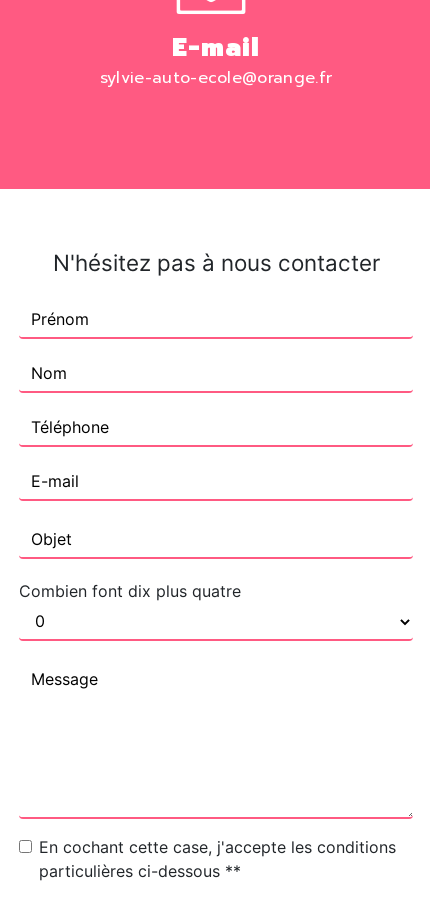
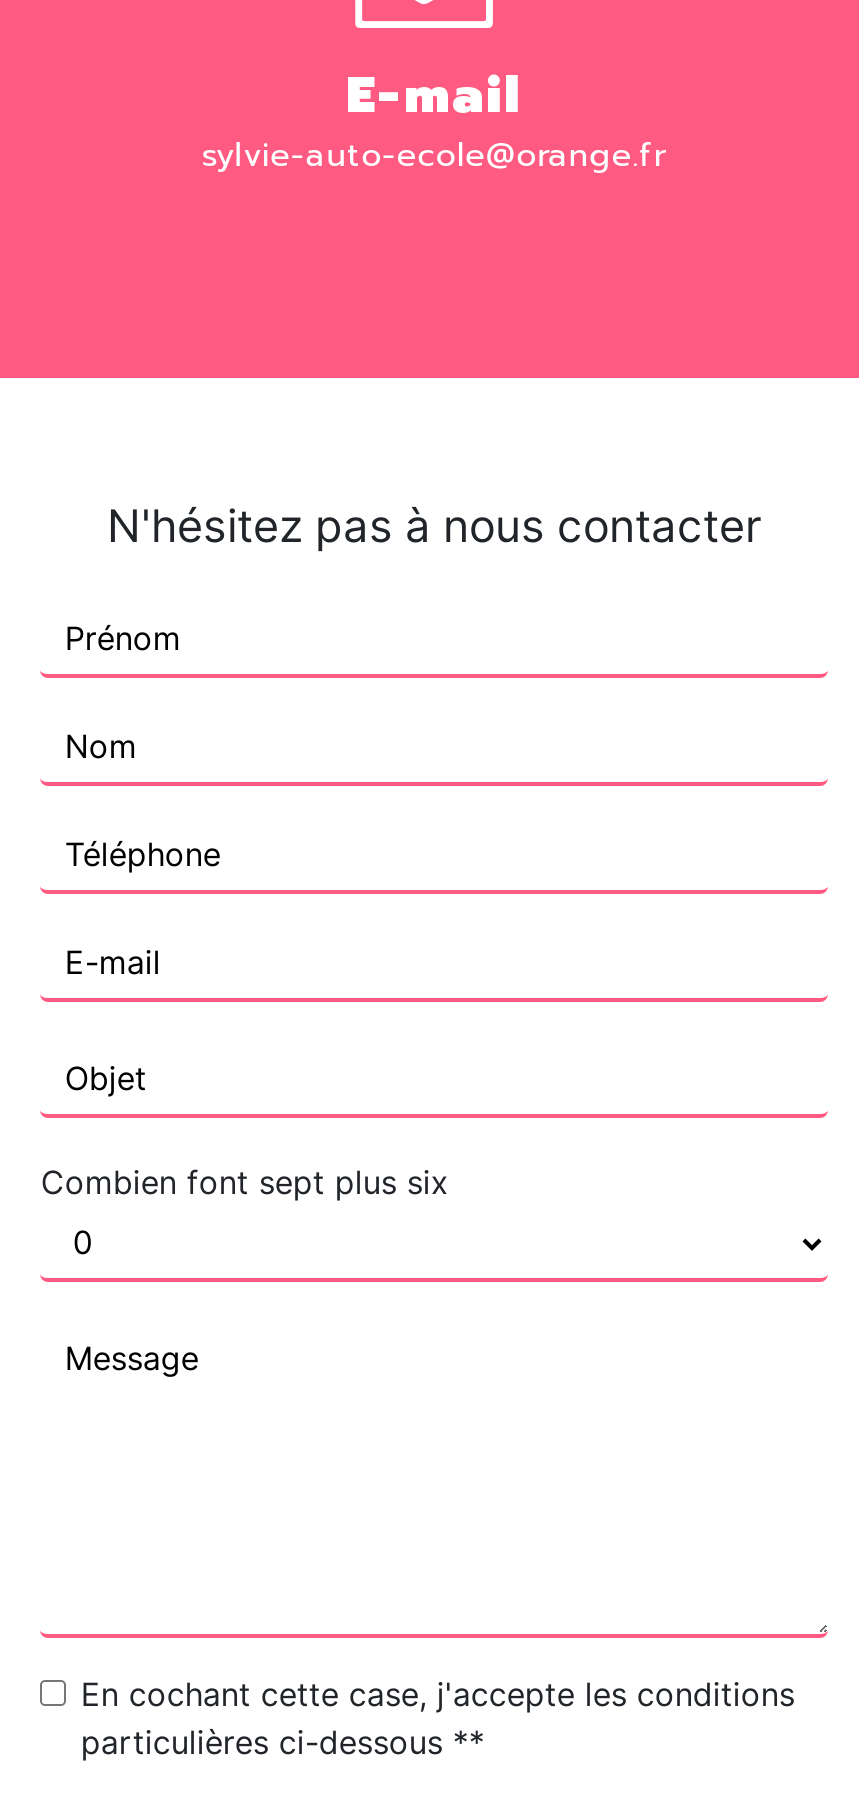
[19,581,241,601] Combien font dix plus quatre -> [41,1163,449,1203] Combien font sept plus six

